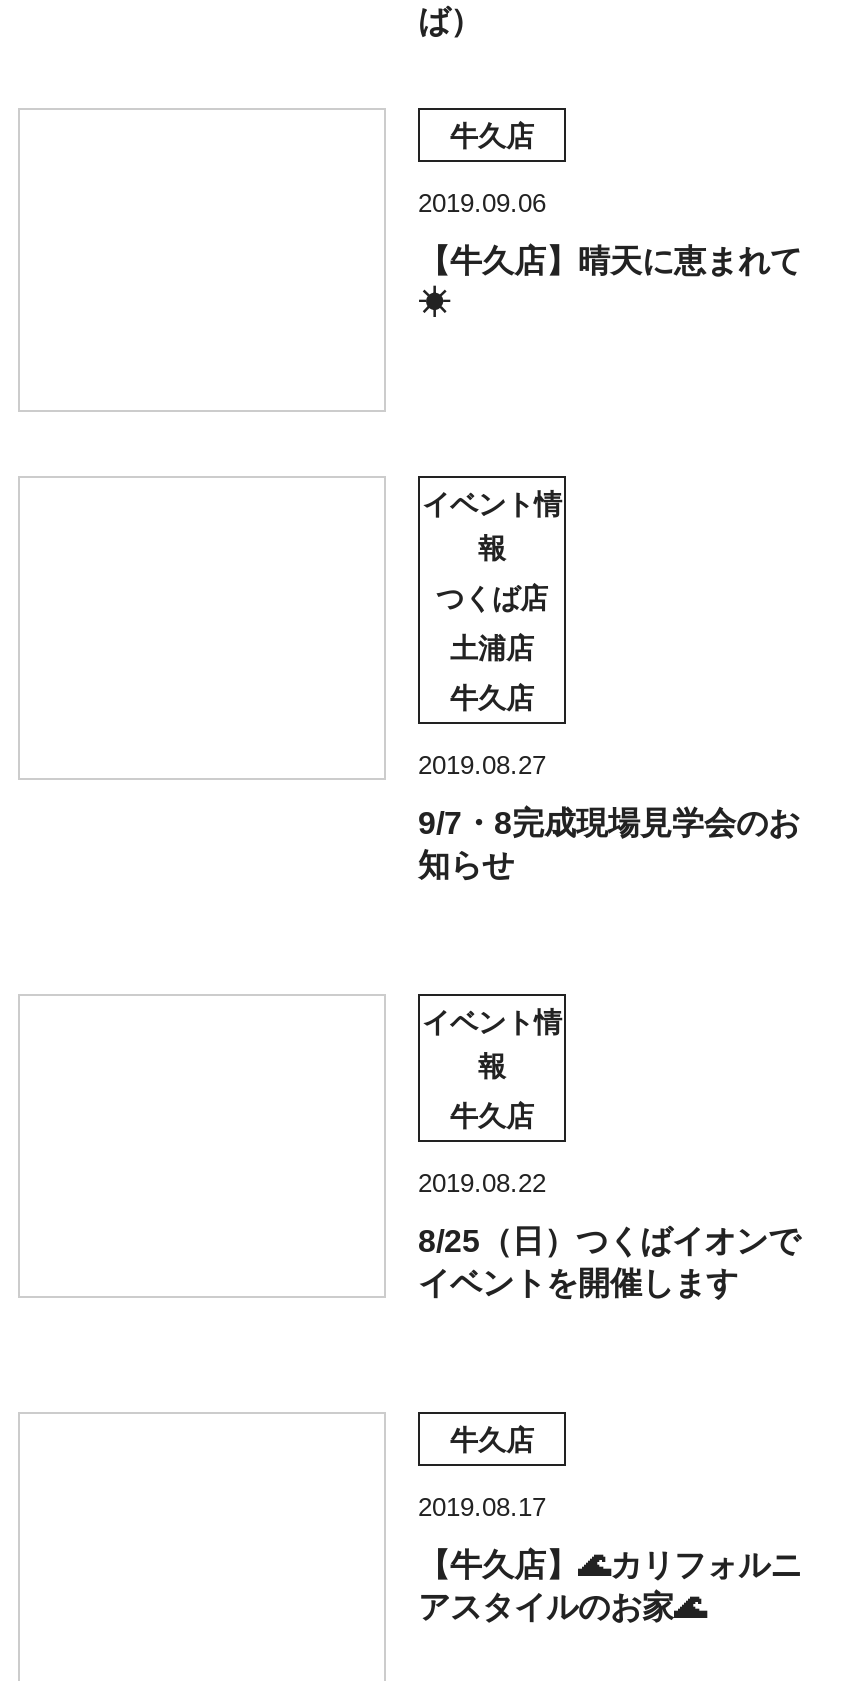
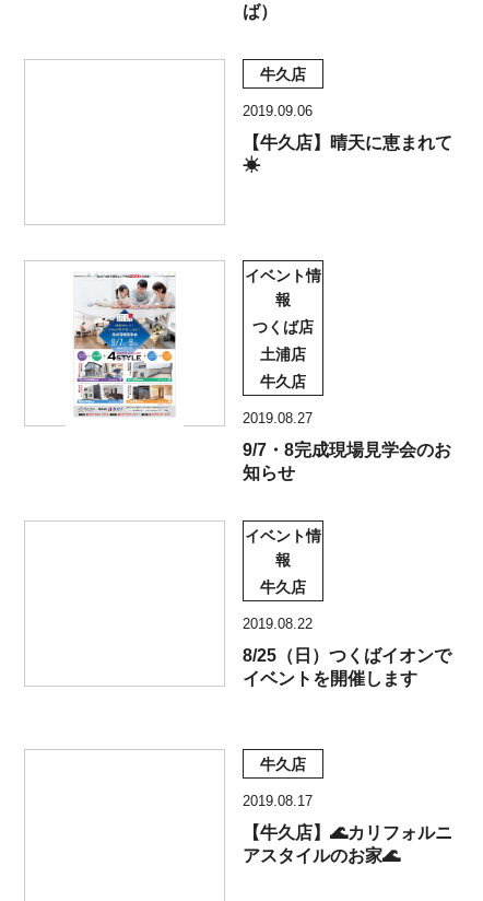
none -> [73,272,177,418] [image]

